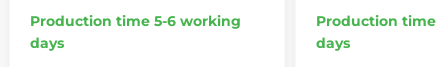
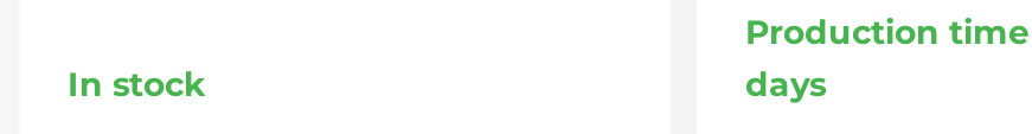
[30,12,241,52] Production time 5-6 working | days -> [68,63,205,106] In stock

